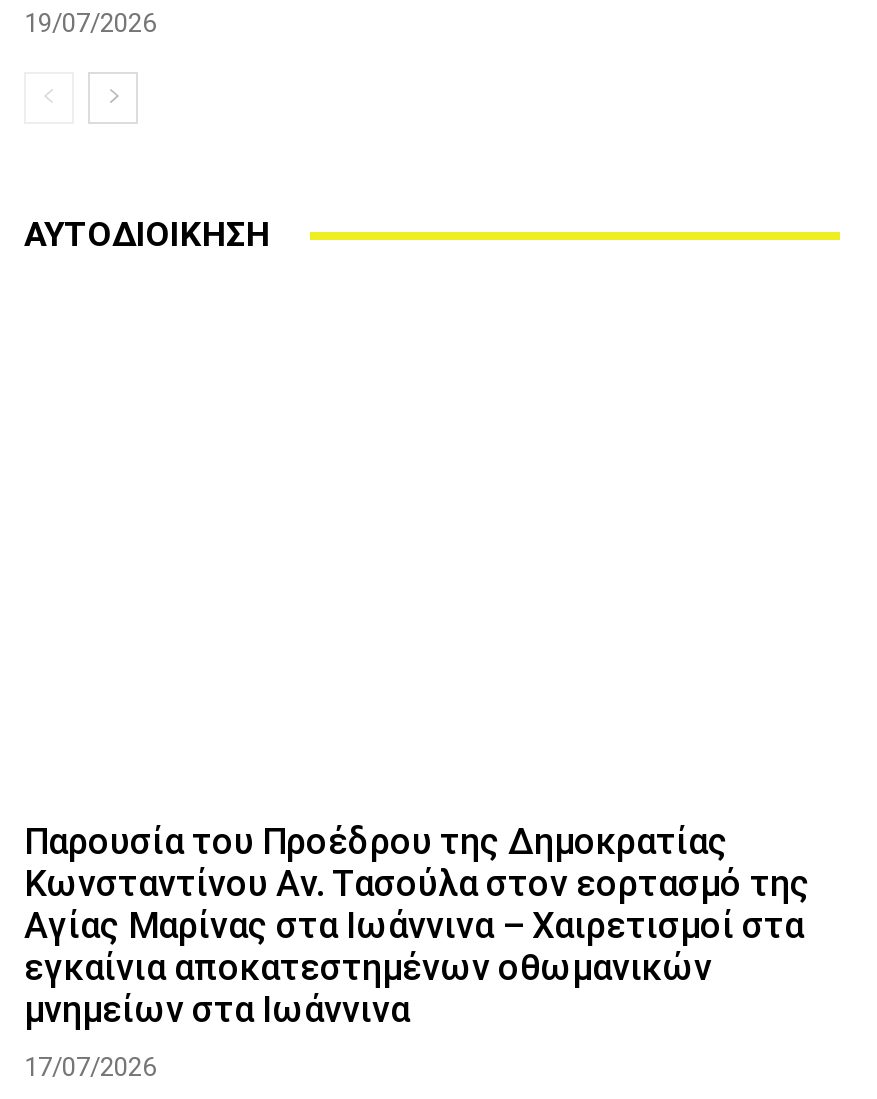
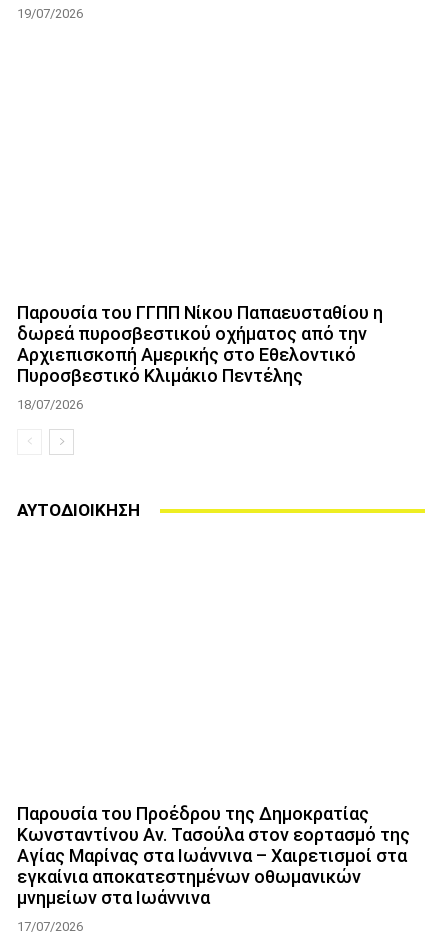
none -> [17,302,383,412] Παρουσία του ΓΓΠΠ Νίκου Παπαευσταθίου η | δωρεά πυροσβεστικού οχήματος από την | Αρχιεπισκοπή Αμερικής στο Εθελοντικό | Πυροσβεστικό Κλιμάκιο Πεντέλης | 18/07/2026

